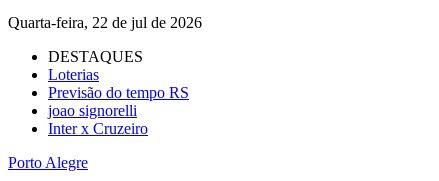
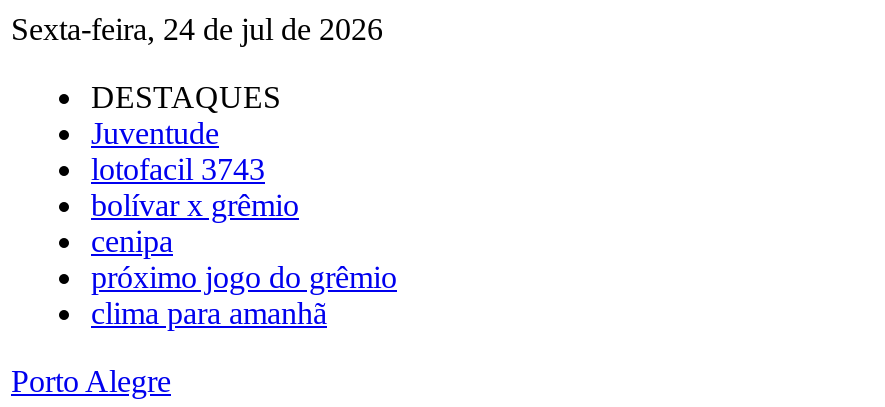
[8,14,202,31] Quarta-feira, 22 de jul de 2026 -> [11,12,383,46] Sexta-feira, 24 de jul de 2026
[48,66,189,137] Loterias | Previsão do tempo RS | joao signorelli | Inter x Cruzeiro -> [91,116,397,330] Juventude | lotofacil 3743 | bolívar x grêmio | cenipa | próximo jogo do grêmio | clima para amanhã

